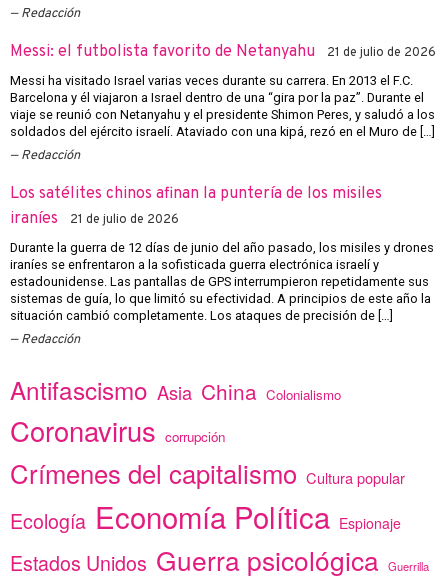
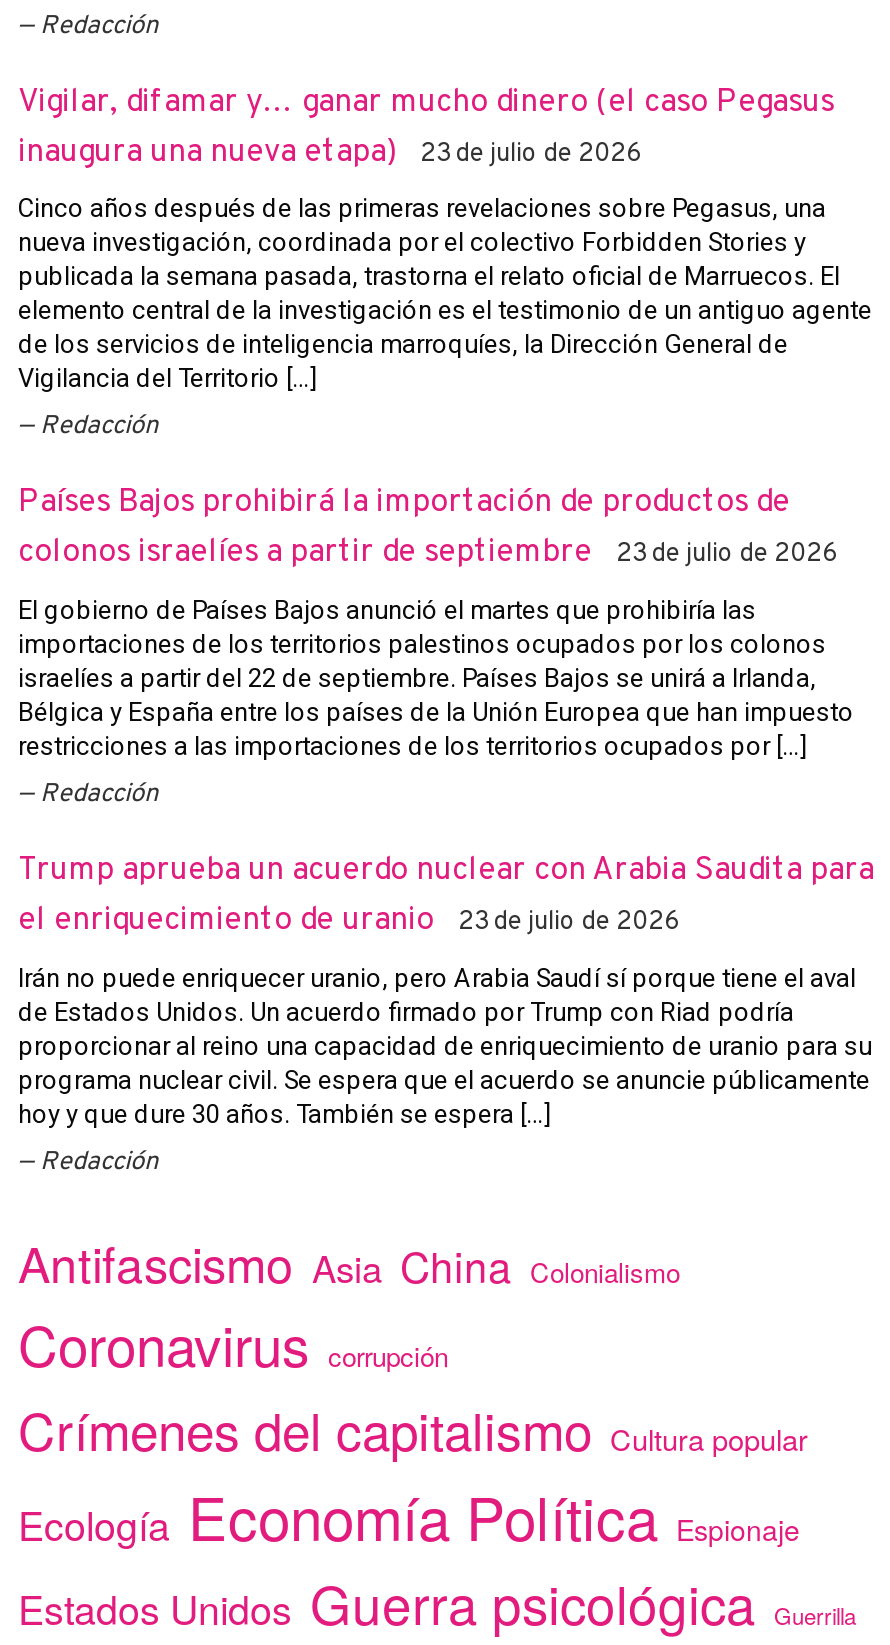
[10,42,436,62] Messi: el futbolista favorito de Netanyahu | 21 de julio de 2026 -> [18,82,834,172] Vigilar, difamar y… ganar mucho dinero (el caso Pegasus | inaugura una nueva etapa) | 23 de julio de 2026
[10,73,435,139] Messi ha visitado Israel varias veces durante su carrera. En 2013 el F.C. | Barcelona y él viajaron a Israel dentro de una “gira por la paz”. Durante el | viaje se reunió con Netanyahu y el presidente Shimon Peres, y saludó a los | soldados del ejército israelí. Ataviado con una kipá, rezó en el Muro de […] -> [18,192,872,392] Cinco años después de las primeras revelaciones sobre Pegasus, una | nueva investigación, coordinada por el colectivo Forbidden Stories y | publicada la semana pasada, trastorna el relato oficial de Marruecos. El | elemento central de la investigación es el testimonio de un antiguo agente | de los servicios de inteligencia marroquíes, la Dirección General de | Vigilancia del Territorio […]
[10,184,434,322] Los satélites chinos afinan la puntería de los misiles | iraníes | 21 de julio de 2026 | Durante la guerra de 12 días de junio del año pasado, los misiles y drones | iraníes se enfrentaron a la sofisticada guerra electrónica israelí y | estadounidense. Las pantallas de GPS interrumpieron repetidamente sus | sistemas de guía, lo que limitó su efectividad. A principios de este año la | situación cambió completamente. Los ataques de precisión de […] -> [18,483,874,1128] Países Bajos prohibirá la importación de productos de | colonos israelíes a partir de septiembre | 23 de julio de 2026 | El gobierno de Países Bajos anunció el martes que prohibiría las | importaciones de los territorios palestinos ocupados por los colonos | israelíes a partir del 22 de septiembre. Países Bajos se unirá a Irlanda, | Bélgica y España entre los países de la Unión Europea que han impuesto | restricciones a las importaciones de los territorios ocupados por […] | Redacción | Trump aprueba un acuerdo nuclear con Arabia Saudita para | el enriquecimiento de uranio | 23 de julio de 2026 | Irán no puede enriquecer uranio, pero Arabia Saudí sí porque tiene el aval | de Estados Unidos. Un acuerdo firmado por Trump con Riad podría | proporcionar al reino una capacidad de enriquecimiento de uranio para su | programa nuclear civil. Se espera que el acuerdo se anuncie públicamente | hoy y que dure 30 años. También se espera […]

